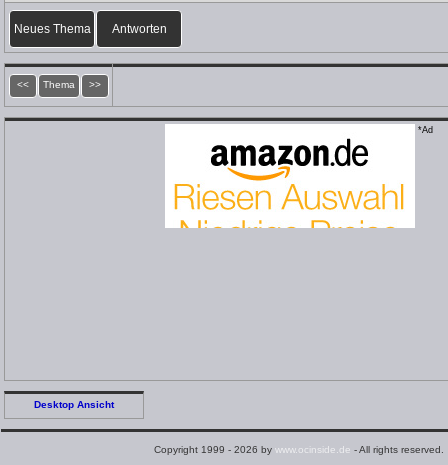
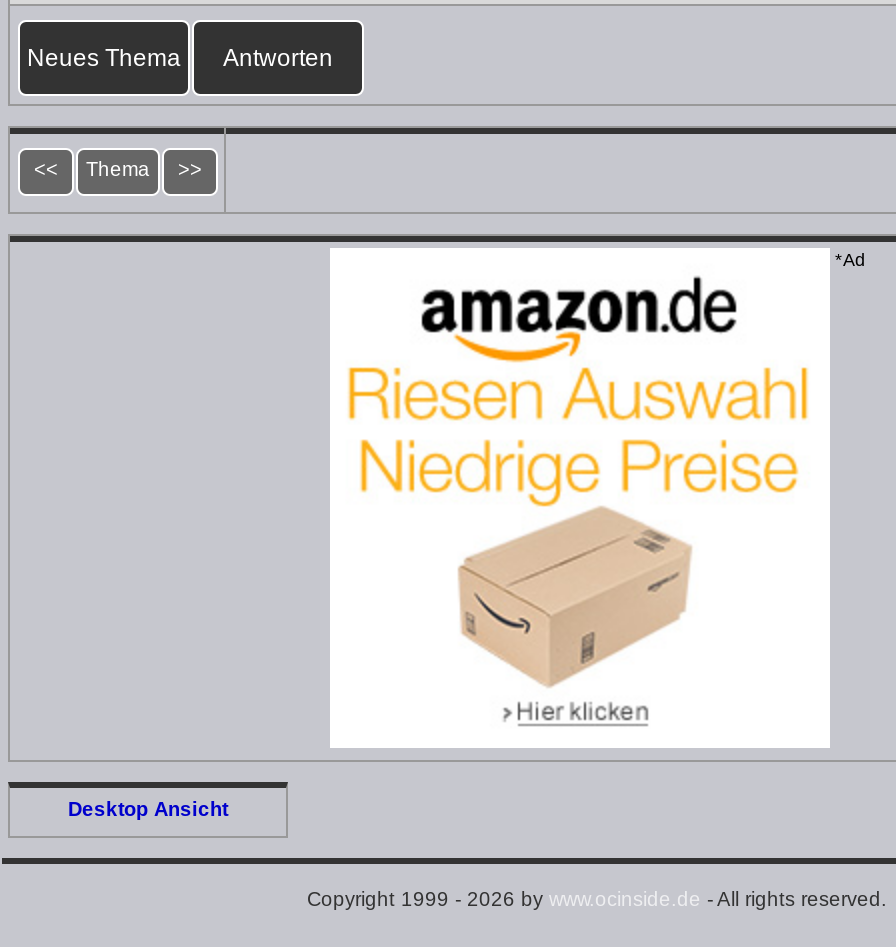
none -> [330,454,830,748] [image]

